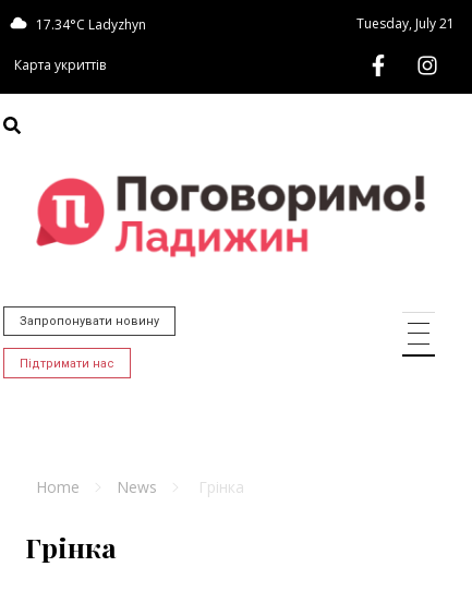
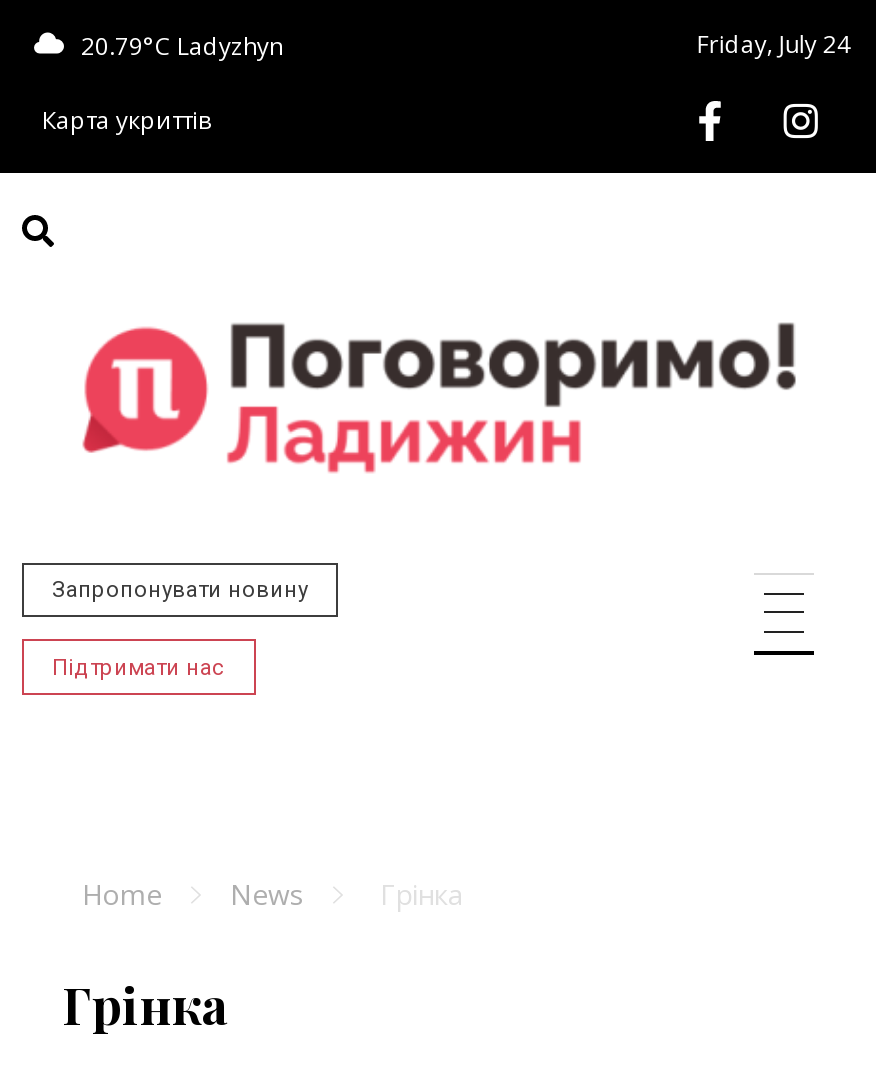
[35,15,146,33] 17.34°C Ladyzhyn -> [81,28,283,62] 20.79°C Ladyzhyn
[357,14,455,33] Tuesday, July 21 -> [697,27,851,61] Friday, July 24

